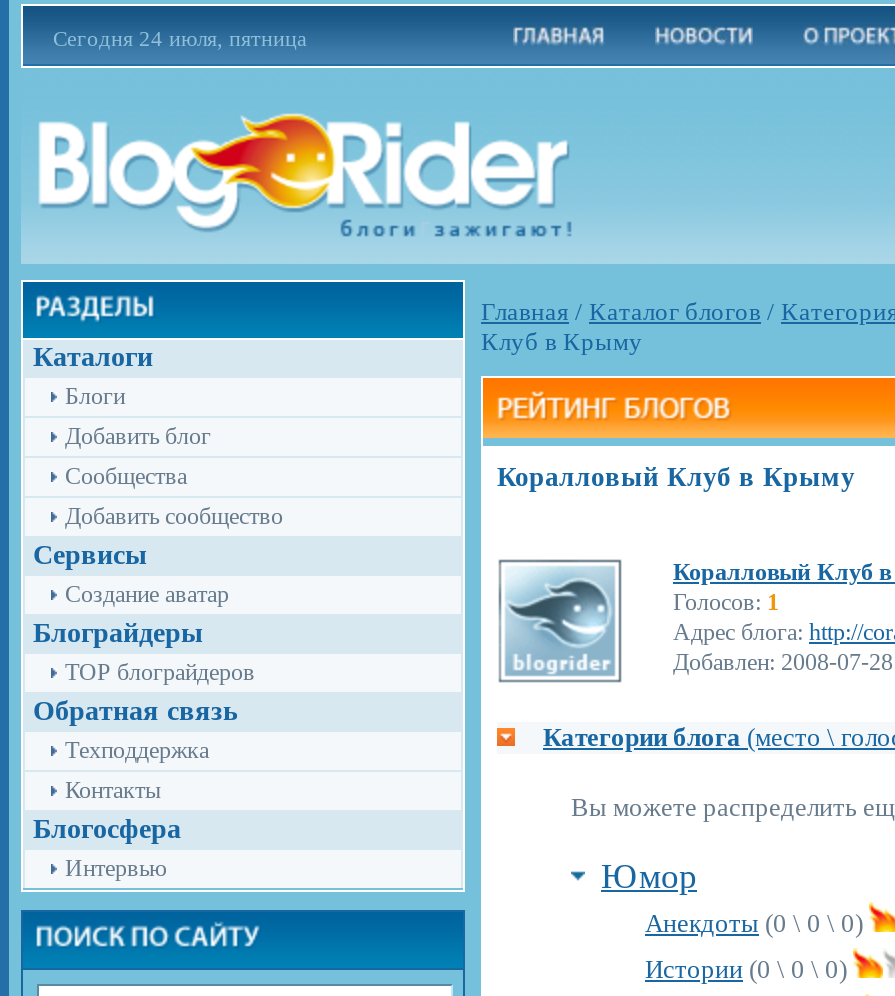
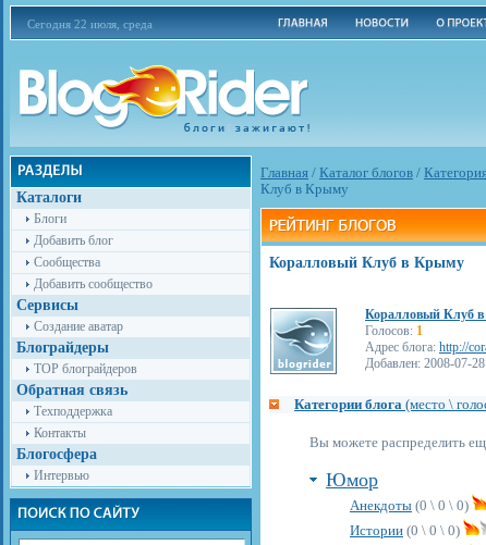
[53,26,307,50] Сегодня 24 июля, пятница -> [27,17,153,30] Сегодня 22 июля, среда

